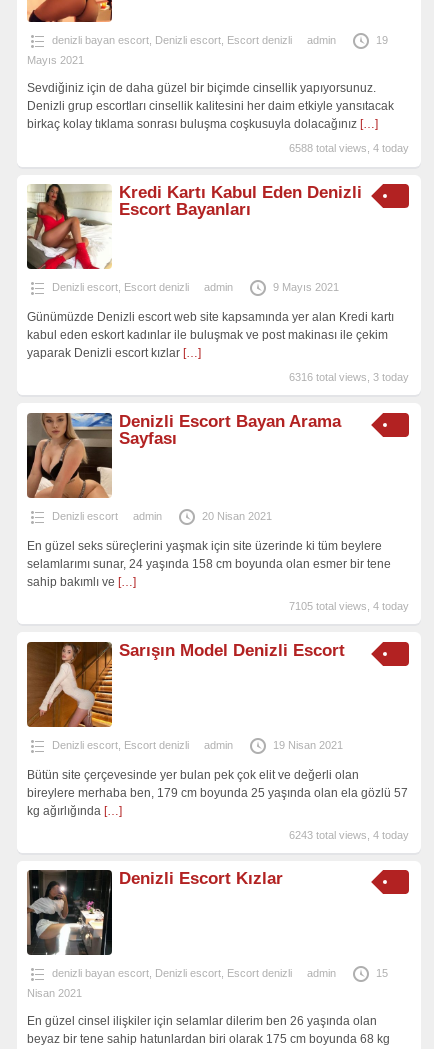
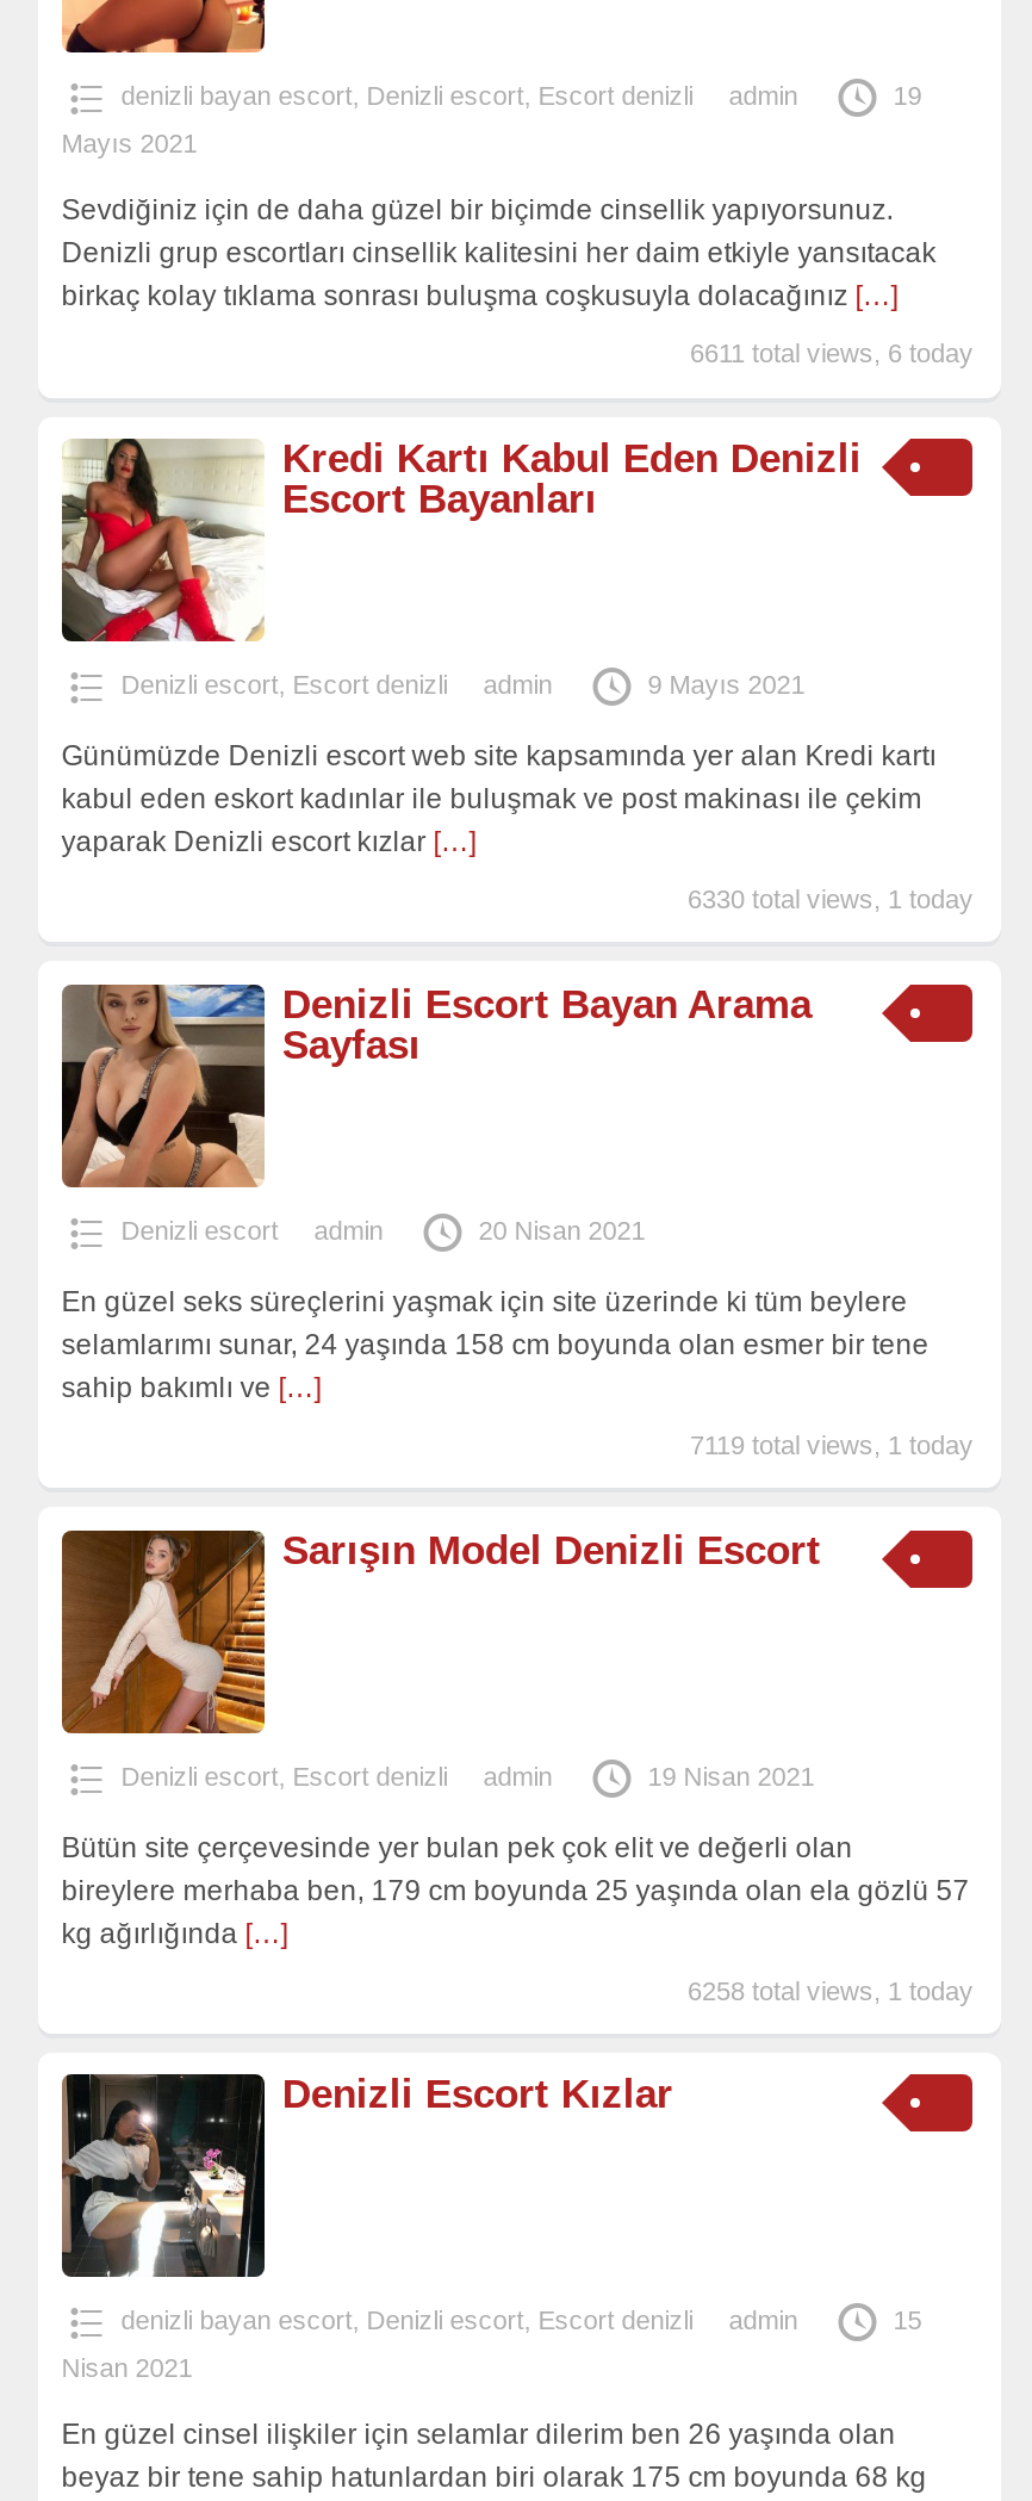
[289,142,409,154] 6588 total views, 4 today -> [690,340,973,368] 6611 total views, 6 today
[289,371,409,383] 6316 total views, 3 today -> [687,885,973,913] 6330 total views, 1 today
[289,600,409,612] 7105 total views, 4 today -> [690,1430,973,1459] 7119 total views, 1 today
[289,828,409,840] 6243 total views, 4 today -> [687,1975,973,2004] 6258 total views, 1 today

